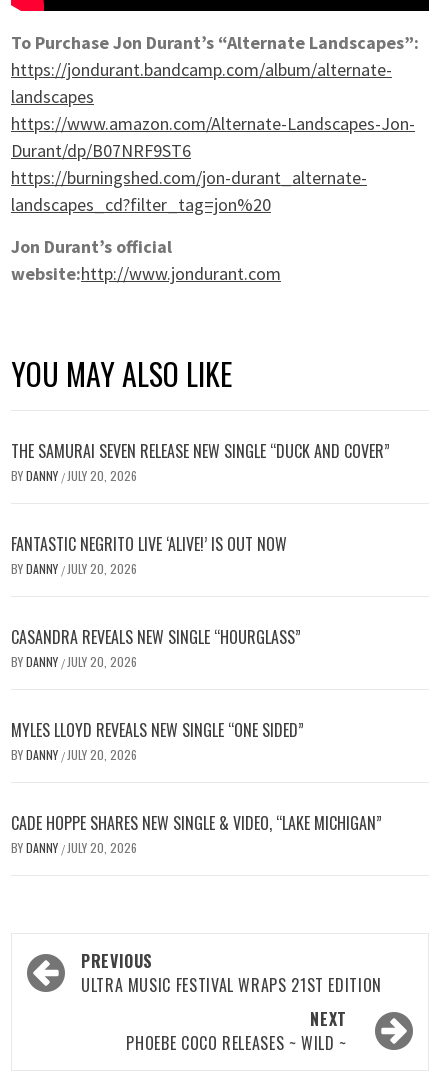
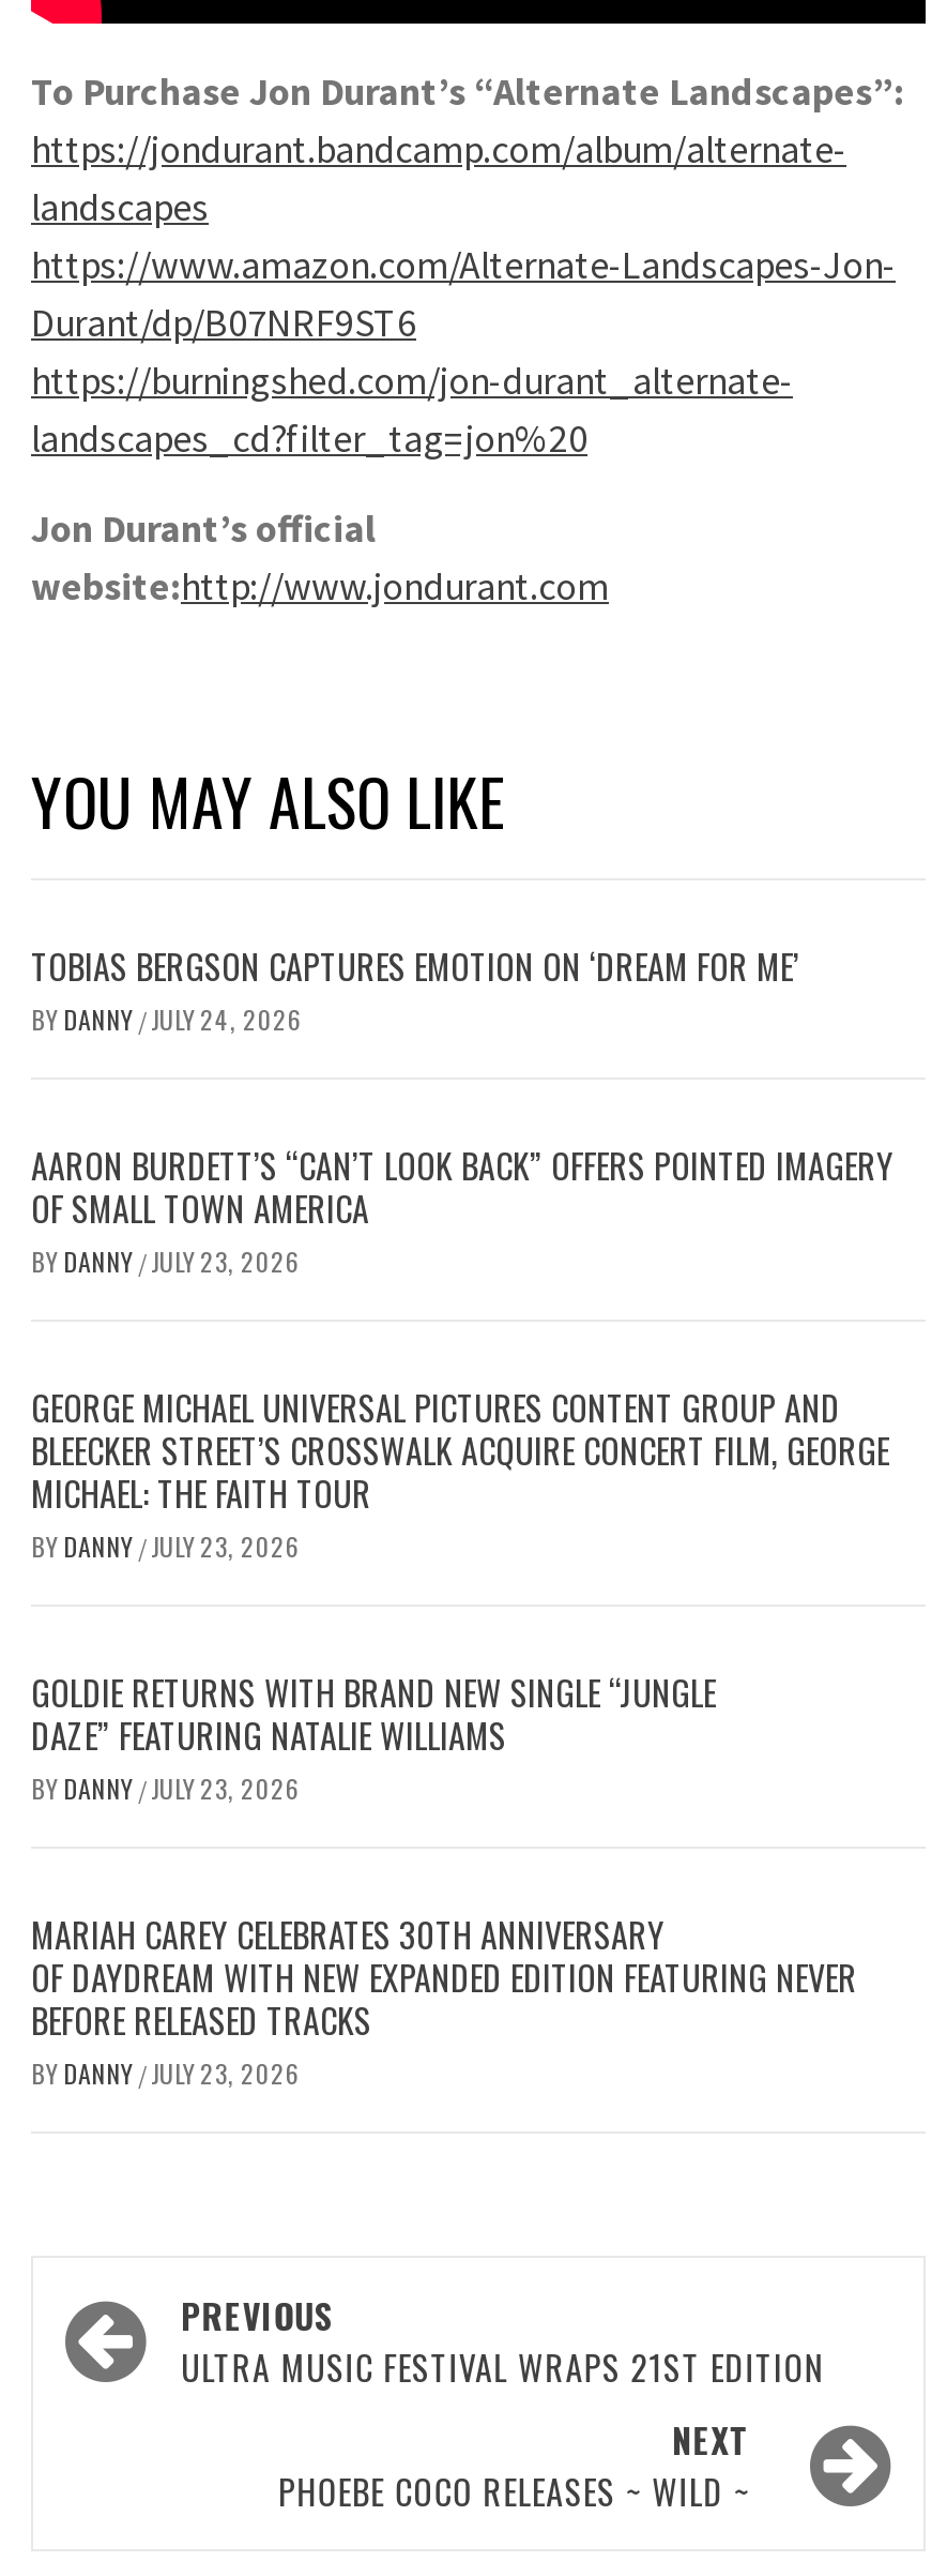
[11,439,390,484] THE SAMURAI SEVEN RELEASE NEW SINGLE “DUCK AND COVER” | BY DANNY / JULY 20, 2026 -> [31,941,799,1037] TOBIAS BERGSON CAPTURES EMOTION ON ‘DREAM FOR ME’ | BY DANNY / JULY 24, 2026
[11,532,287,577] FANTASTIC NEGRITO LIVE ‘ALIVE!’ IS OUT NOW | BY DANNY / JULY 20, 2026 -> [31,1140,893,1280] AARON BURDETT’S “CAN’T LOOK BACK” OFFERS POINTED IMAGERY | OF SMALL TOWN AMERICA | BY DANNY / JULY 23, 2026
[11,625,301,670] CASANDRA REVEALS NEW SINGLE “HOURGLASS” | BY DANNY / JULY 20, 2026 -> [31,1382,889,1564] GEORGE MICHAEL UNIVERSAL PICTURES CONTENT GROUP AND | BLEECKER STREET’S CROSSWALK ACQUIRE CONCERT FILM, GEORGE | MICHAEL: THE FAITH TOUR | BY DANNY / JULY 23, 2026
[11,718,304,763] MYLES LLOYD REVEALS NEW SINGLE “ONE SIDED” | BY DANNY / JULY 20, 2026 -> [31,1667,716,1807] GOLDIE RETURNS WITH BRAND NEW SINGLE “JUNGLE | DAZE” FEATURING NATALIE WILLIAMS | BY DANNY / JULY 23, 2026
[11,811,382,856] CADE HOPPE SHARES NEW SINGLE & VIDEO, “LAKE MICHIGAN” | BY DANNY / JULY 20, 2026 -> [31,1909,857,2091] MARIAH CAREY CELEBRATES 30TH ANNIVERSARY | OF DAYDREAM WITH NEW EXPANDED EDITION FEATURING NEVER | BEFORE RELEASED TRACKS | BY DANNY / JULY 23, 2026

